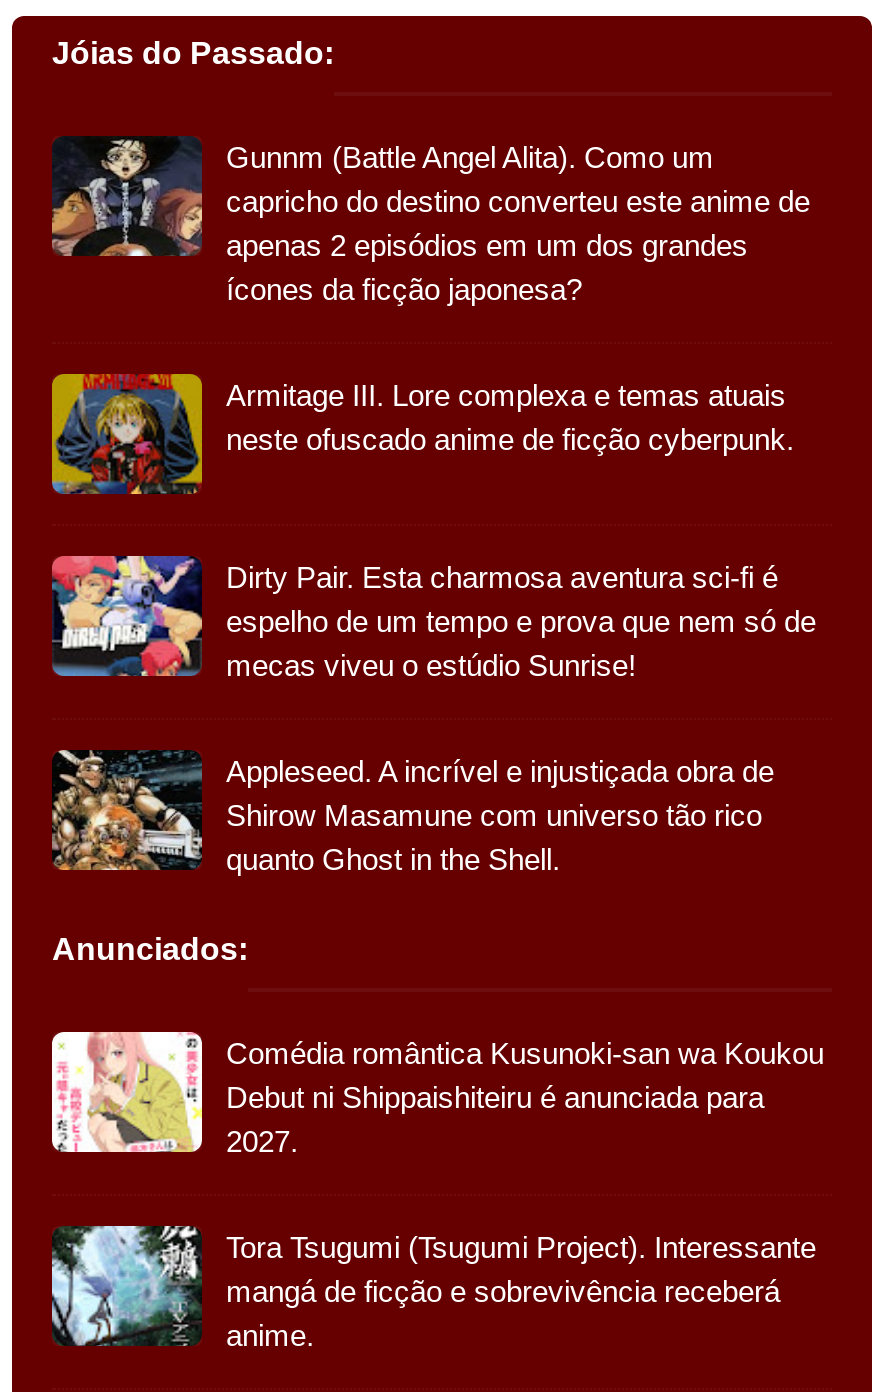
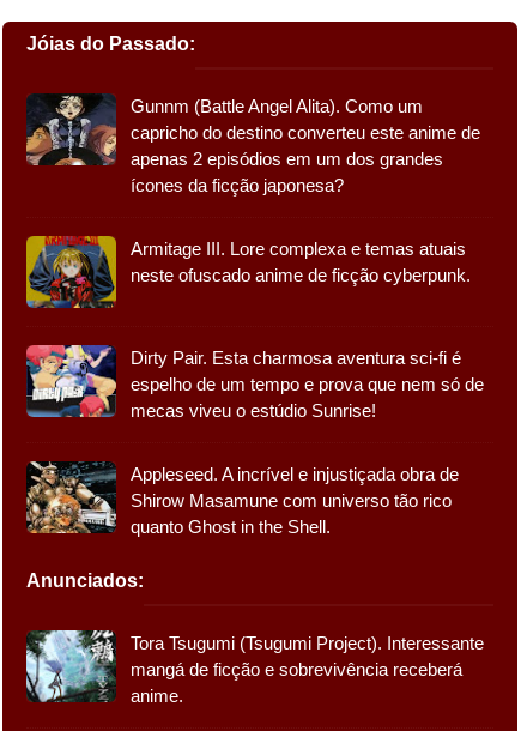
[50,1030,824,1158] [image] | Comédia romântica Kusunoki-san wa Koukou | Debut ni Shippaishiteiru é anunciada para | 2027. -> none

